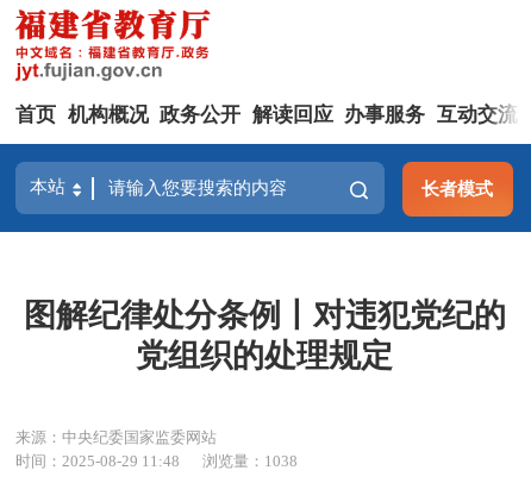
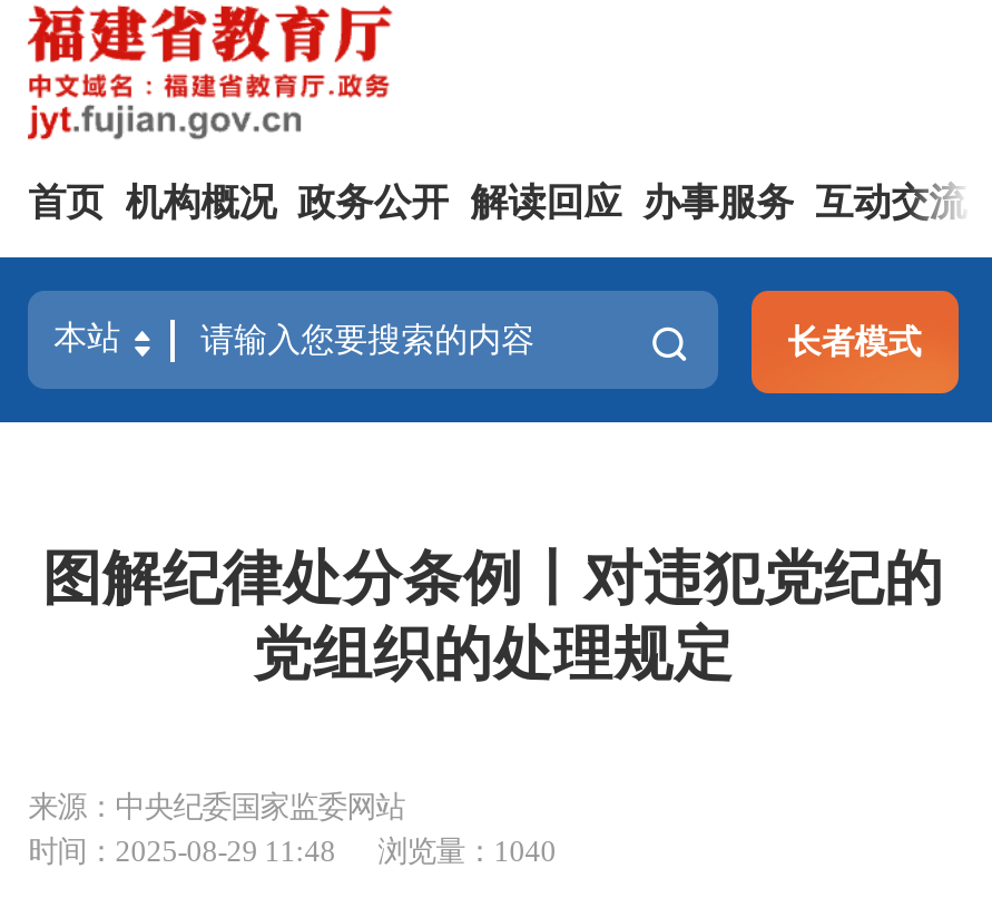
[16,452,298,470] 时间：2025-08-29 11:48 浏览量：1038 -> [28,835,556,868] 时间：2025-08-29 11:48 浏览量：1040

